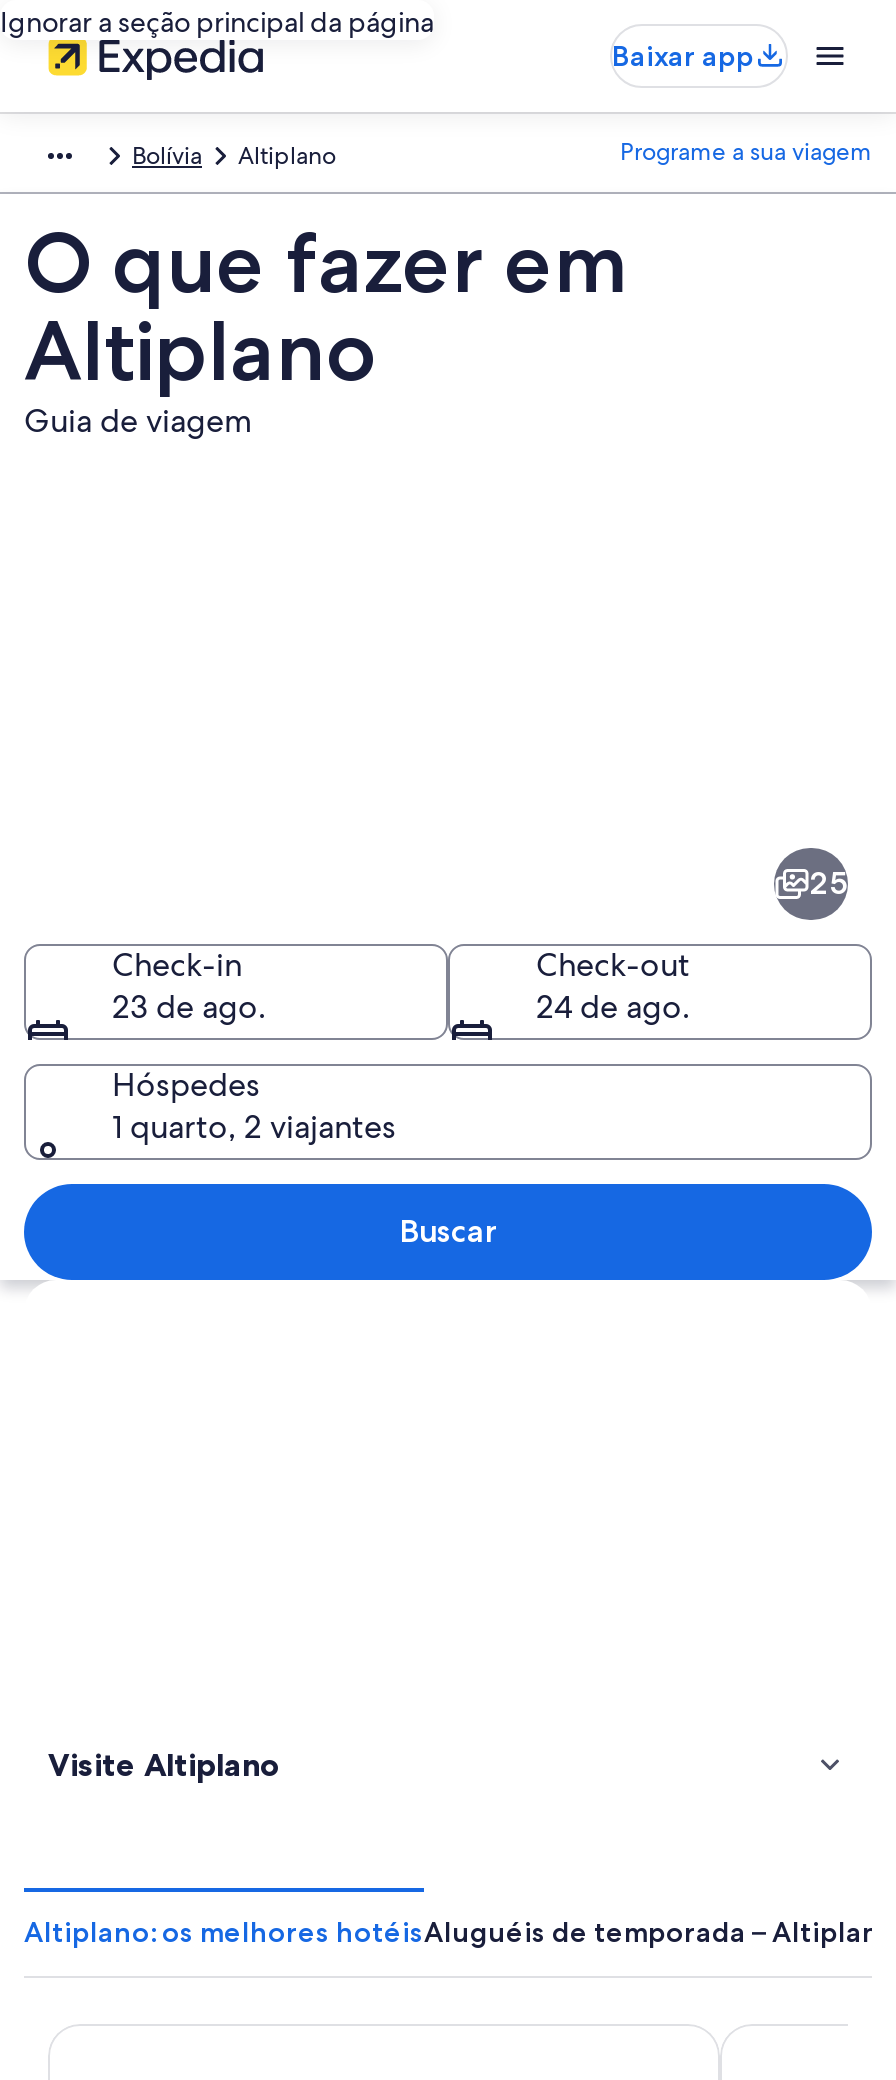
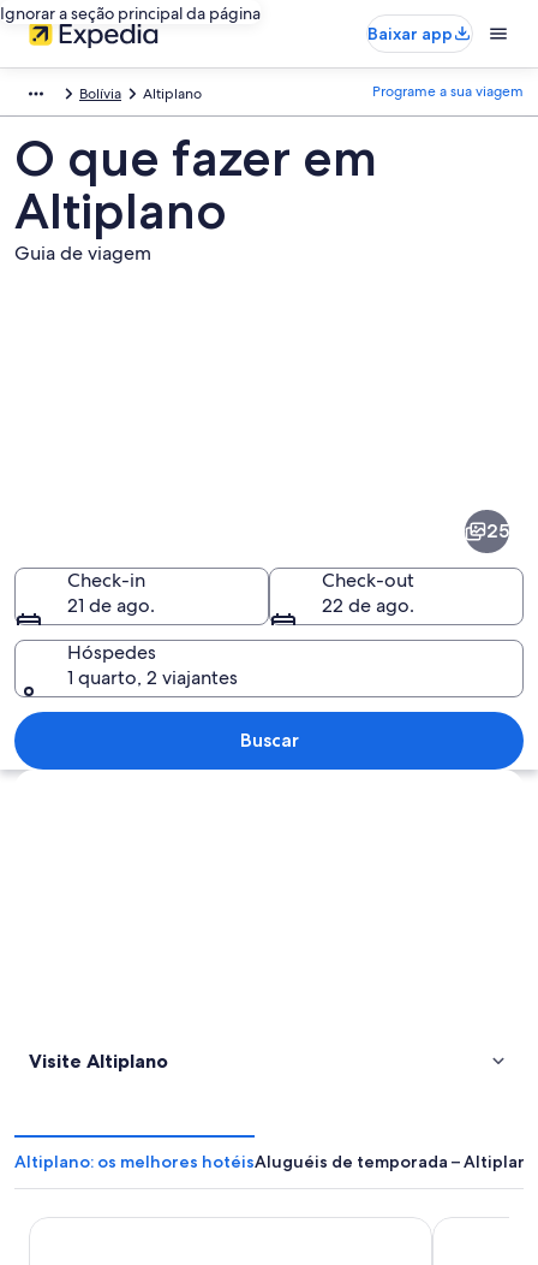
[112,985,266,1027] 23 de ago. -> [67,592,155,617] 21 de ago.
[536,985,690,1027] 24 de ago. -> [322,592,414,617] 22 de ago.

